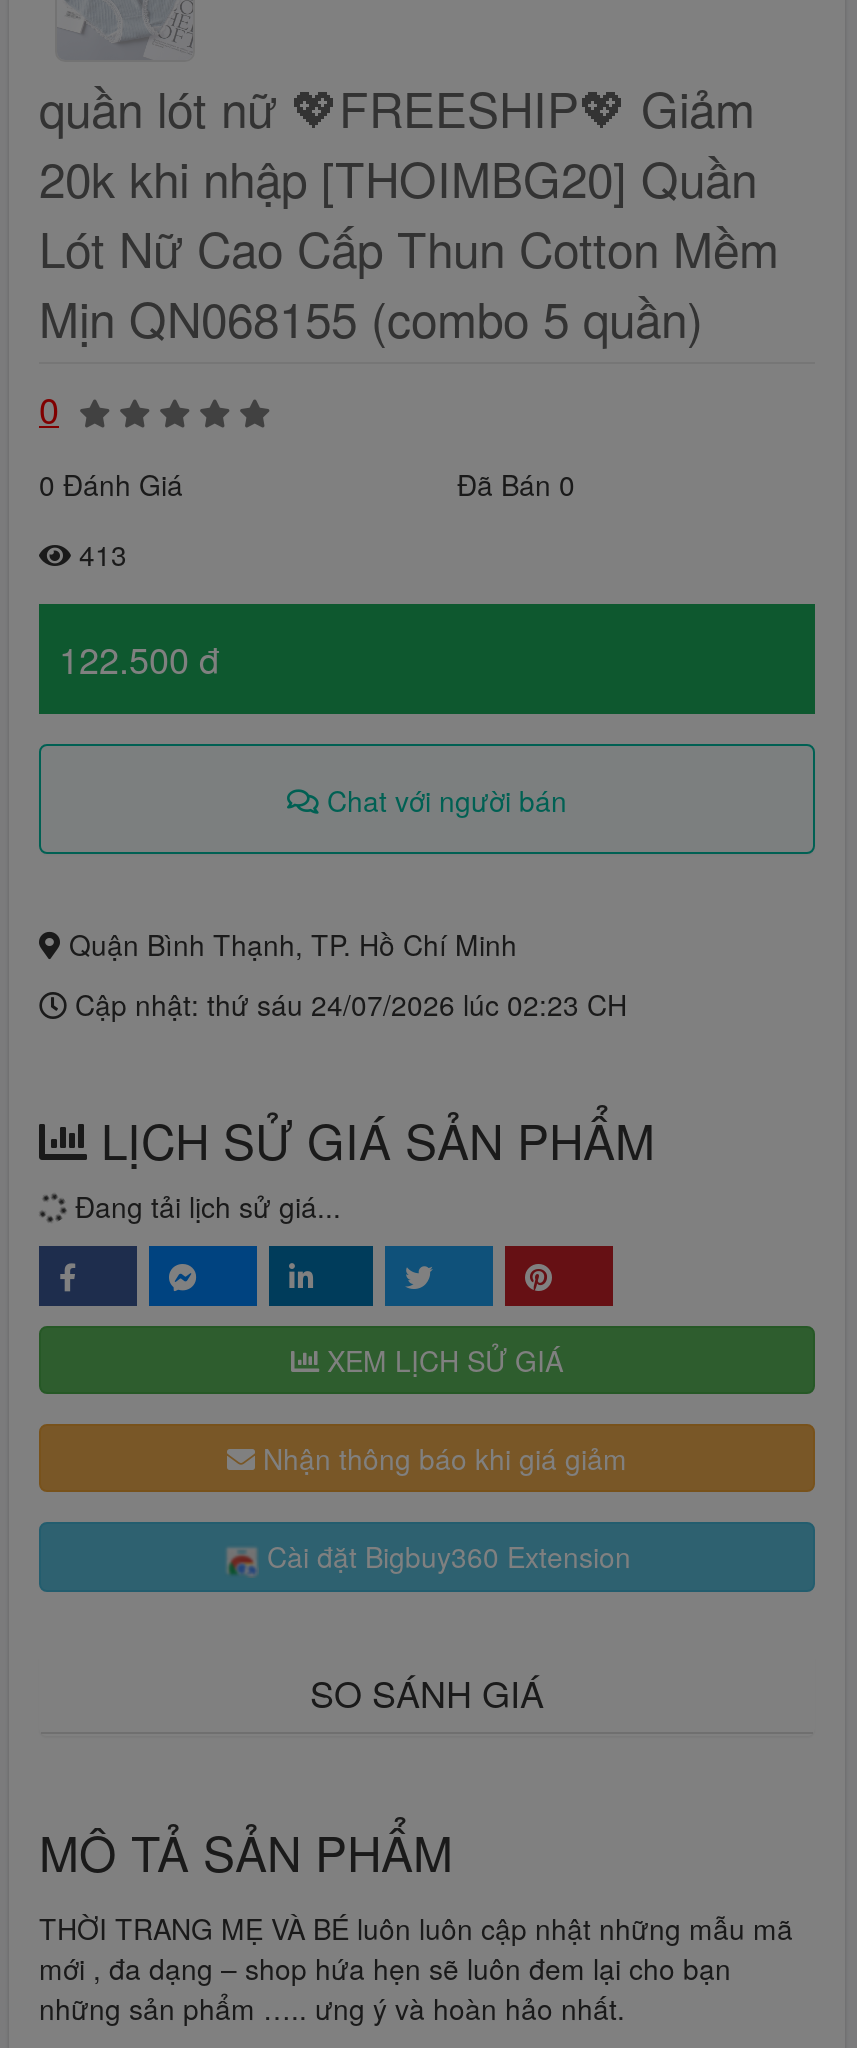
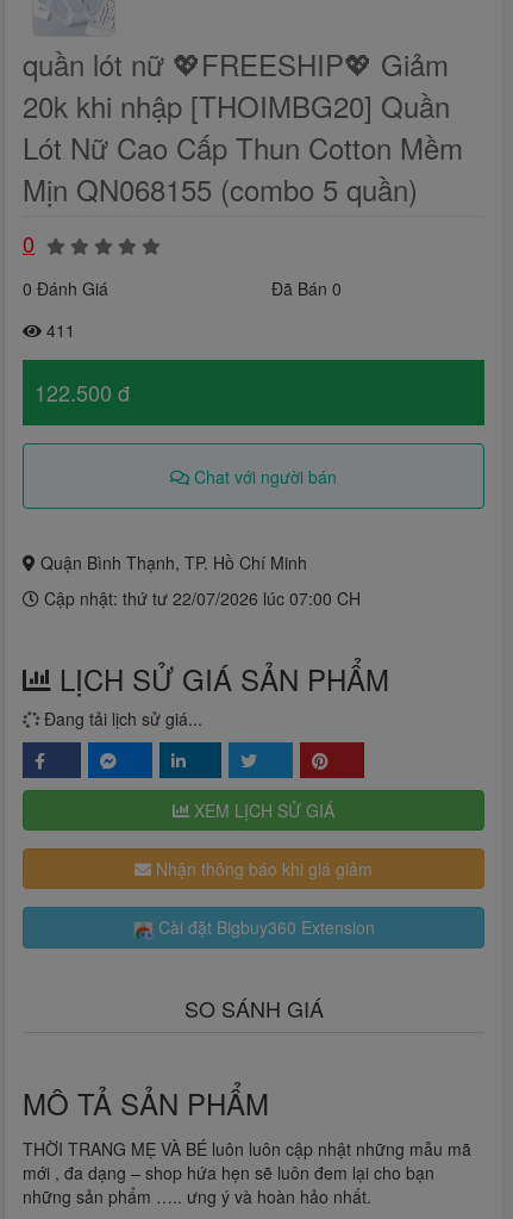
[71,534,127,574] 413 -> [42,318,75,342] 411
[67,984,627,1024] Cập nhật: thứ sáu 24/07/2026 lúc 02:23 CH -> [39,586,361,610] Cập nhật: thứ tư 22/07/2026 lúc 07:00 CH

